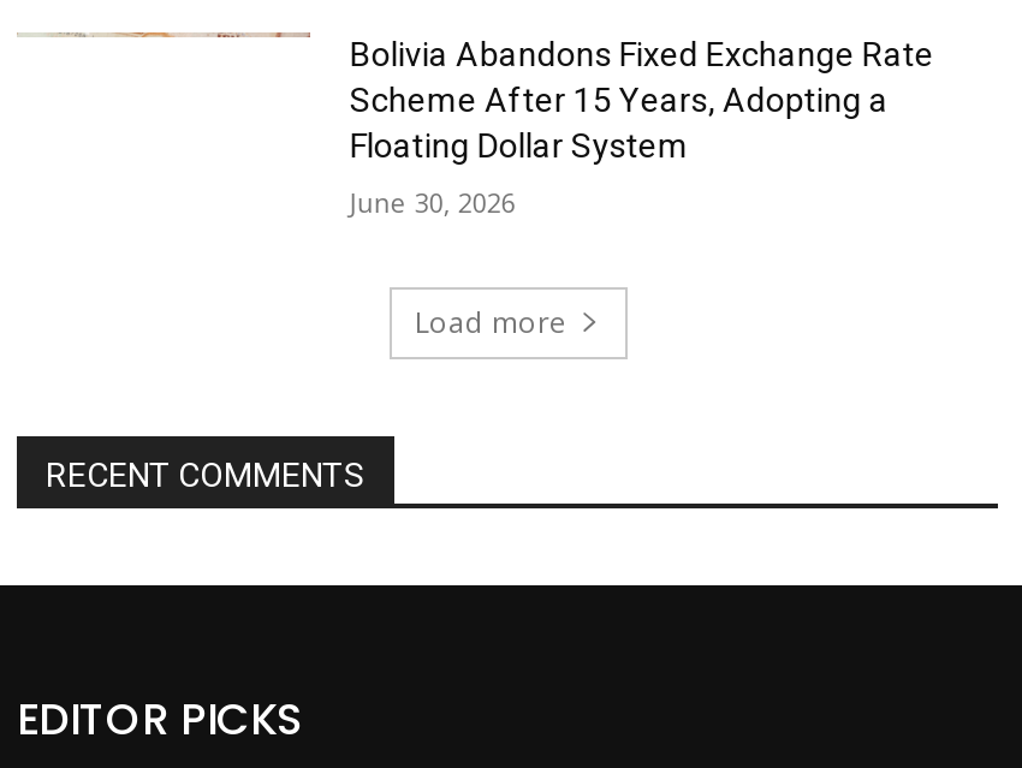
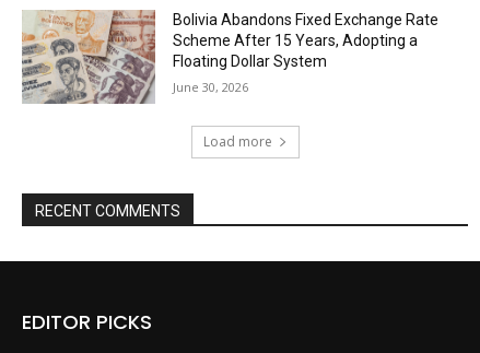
none -> [21,11,156,105] [image]

